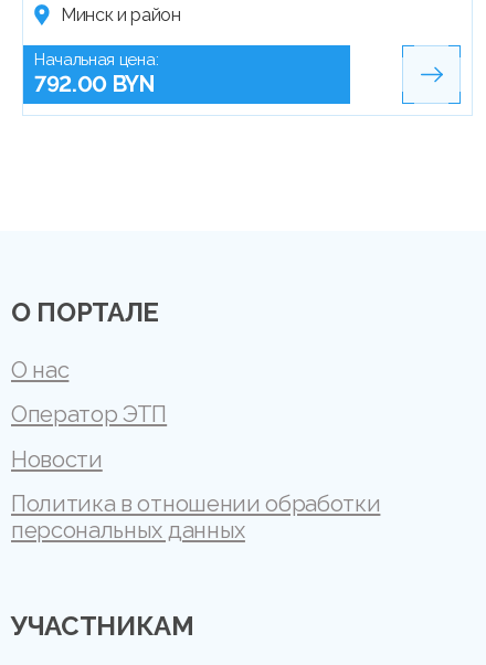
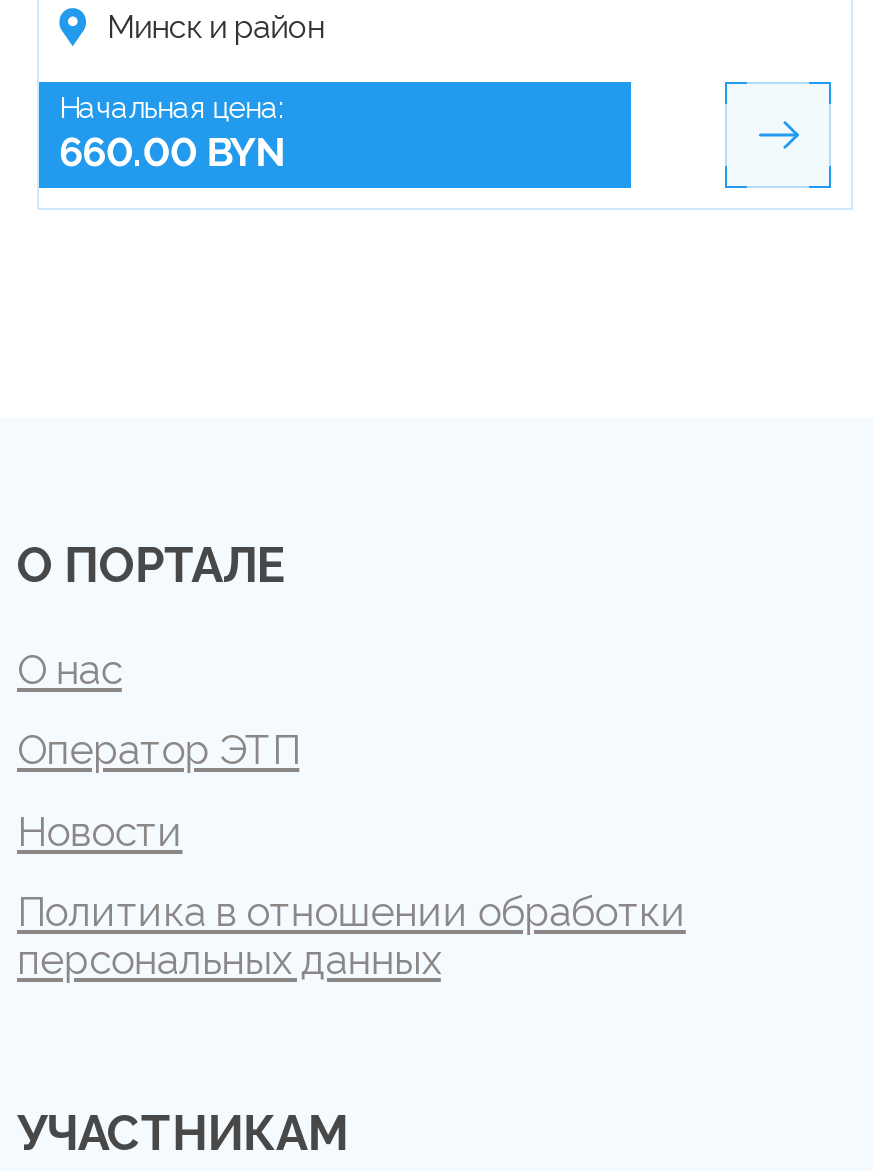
[34,71,154,98] 792.00 BYN -> [59,129,283,177] 660.00 BYN

